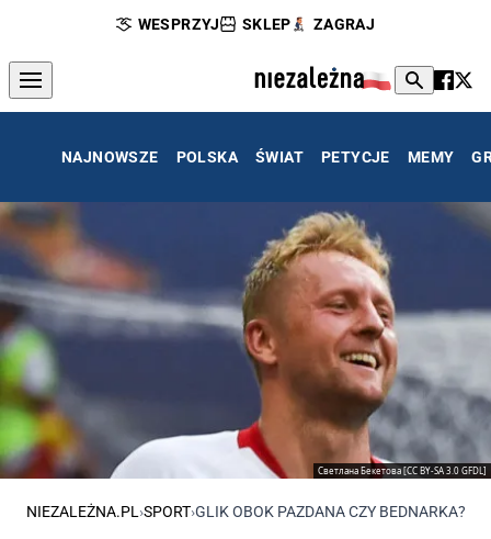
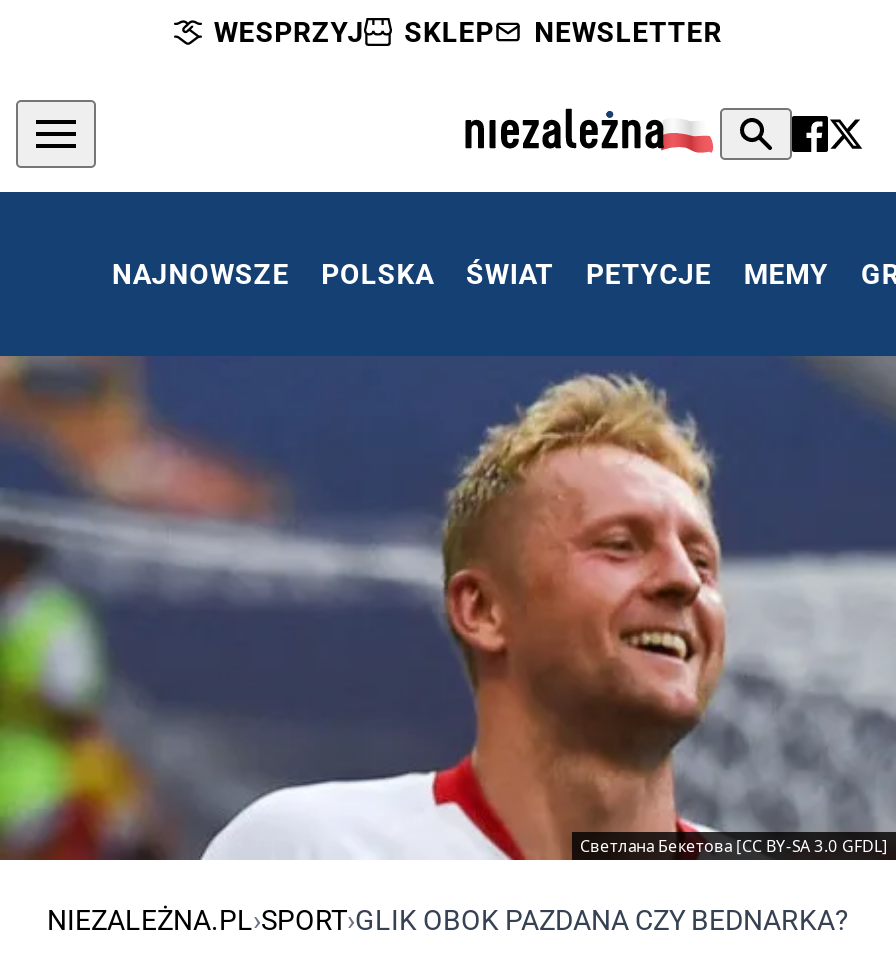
[313,15,375,33] ZAGRAJ -> [534,16,722,48] NEWSLETTER

